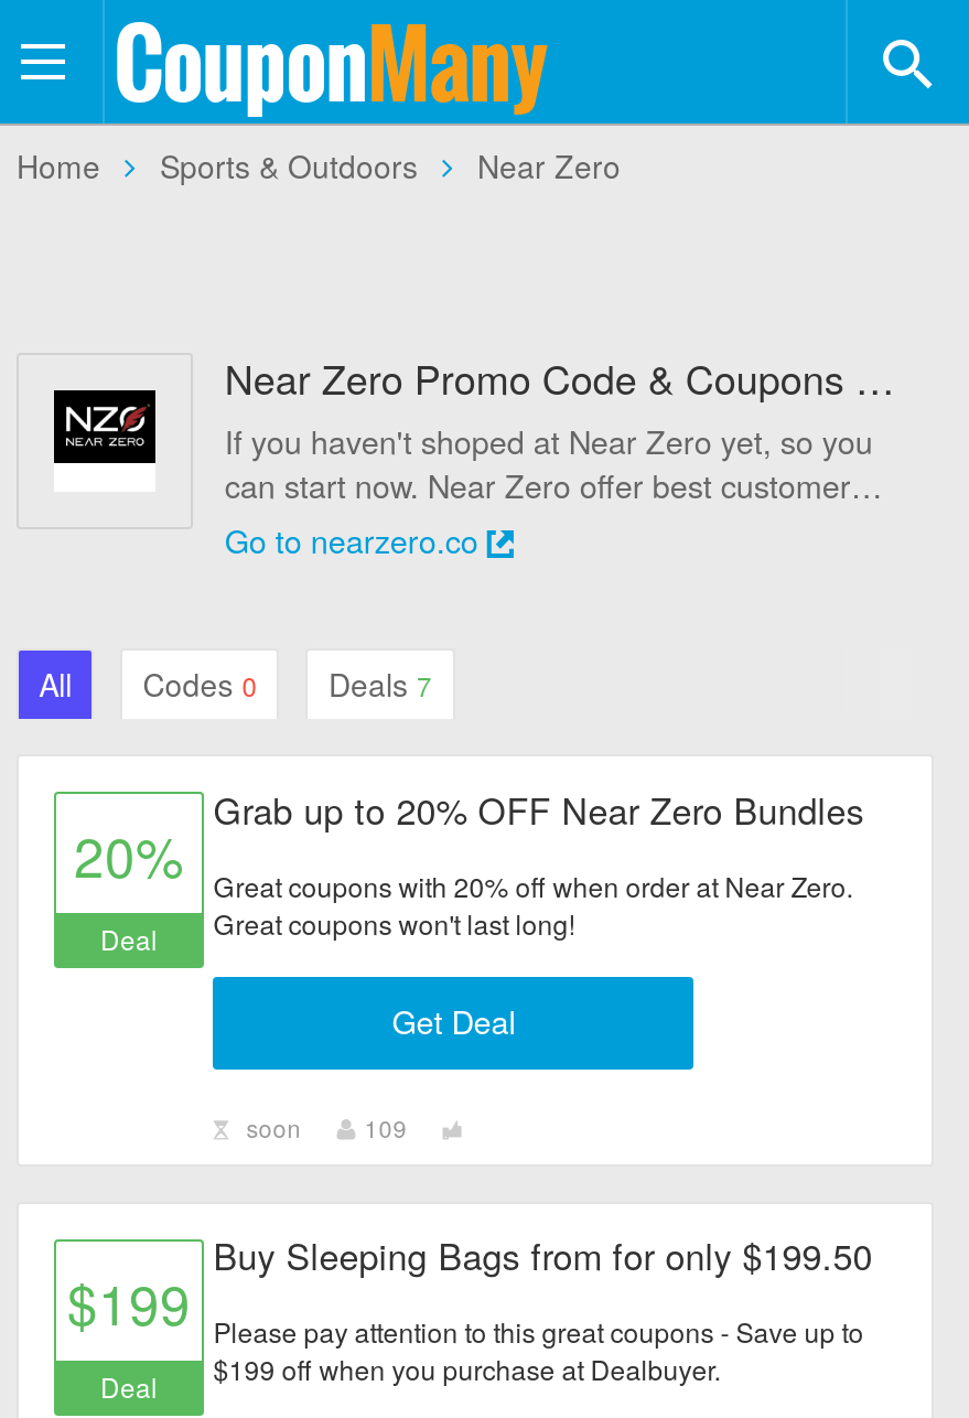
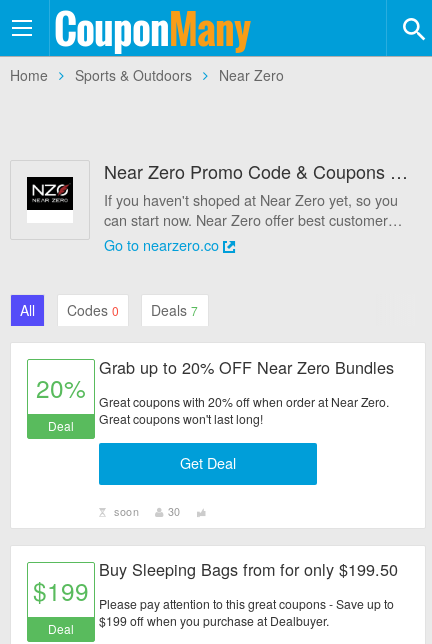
[364,1111,407,1144] 109 -> [168,504,181,519] 30

